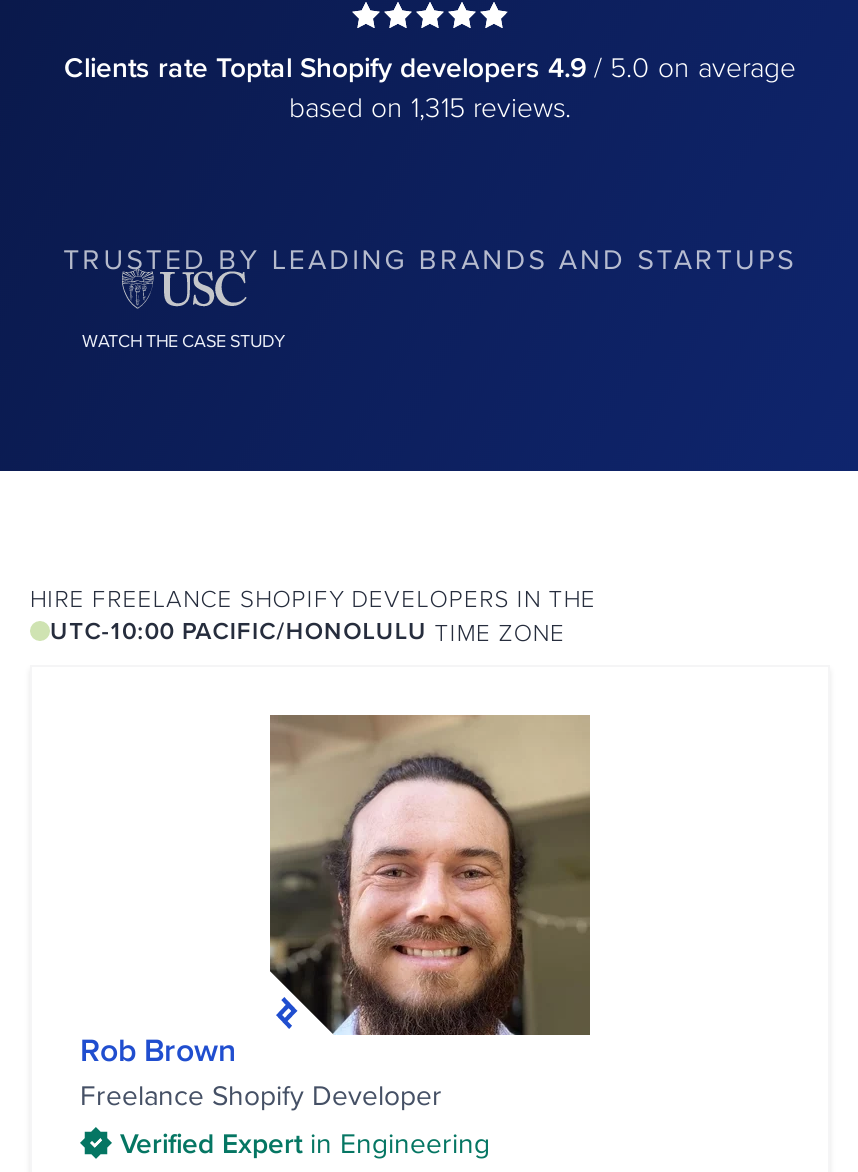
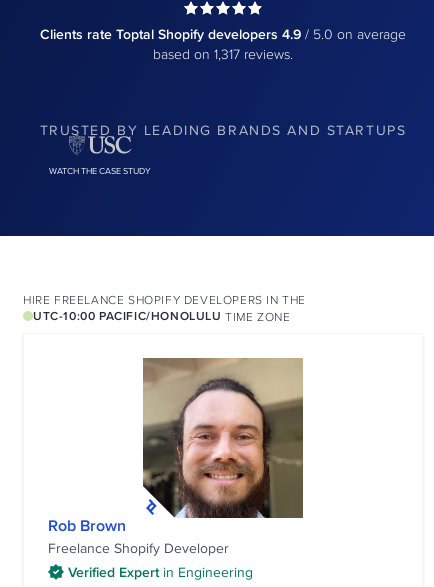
[289,87,571,127] based on 1,315 reviews. -> [153,44,293,64] based on 1,317 reviews.

